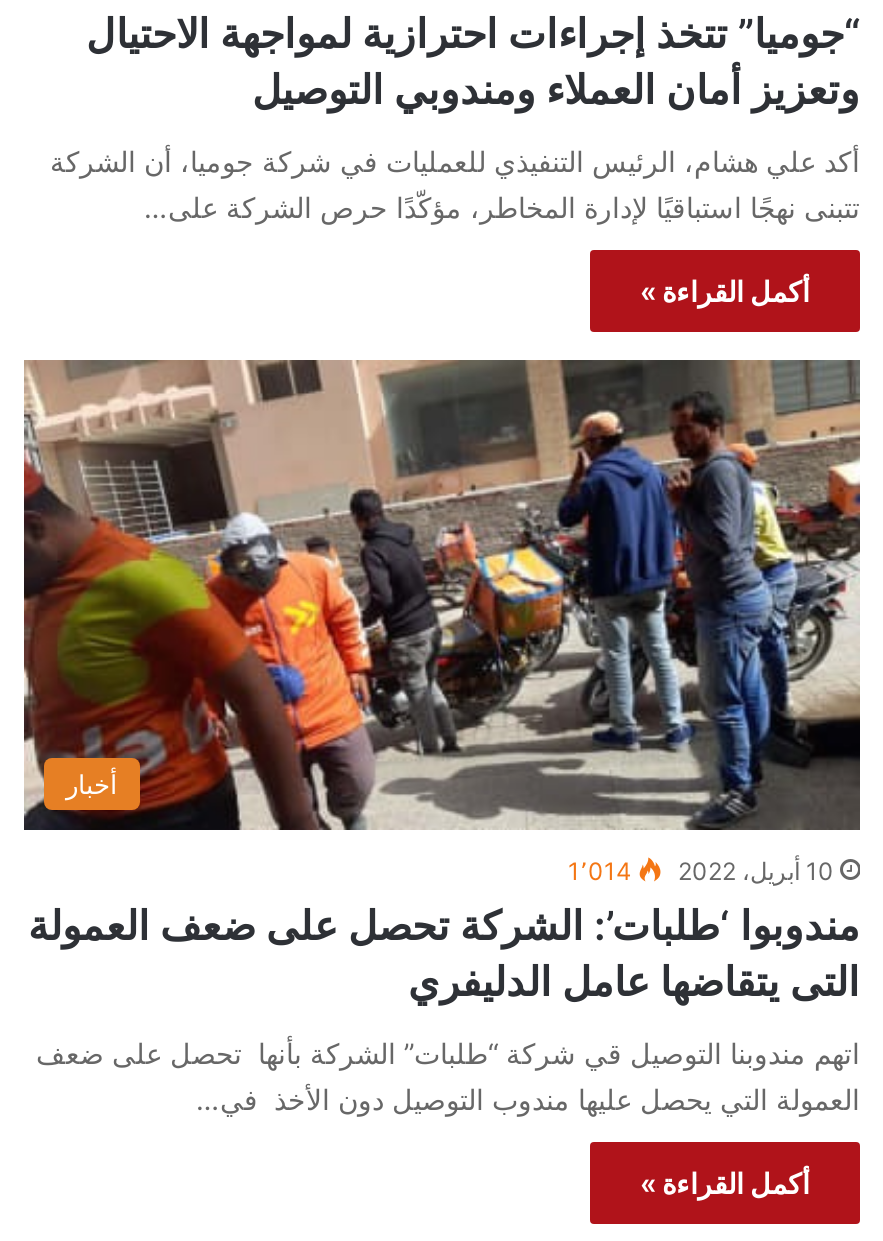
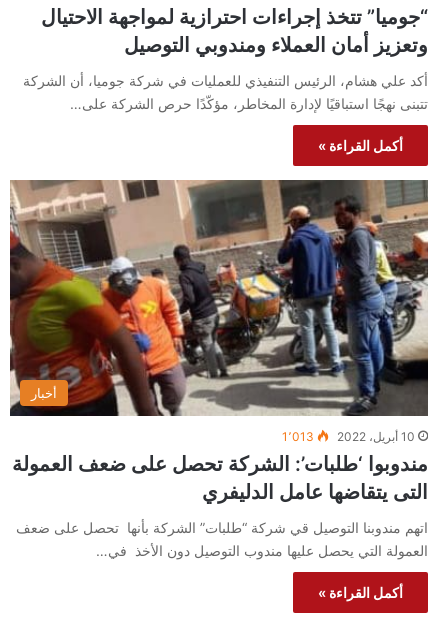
[568,856,632,886] 1٬014 -> [282,429,314,444] 1٬013

